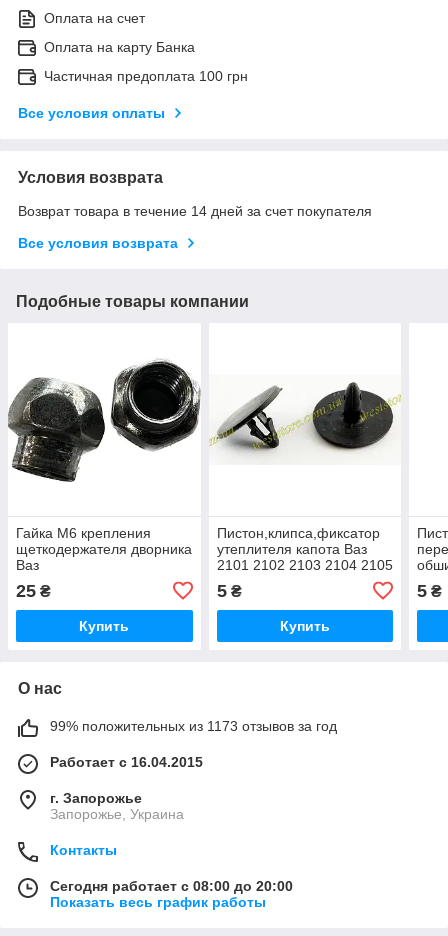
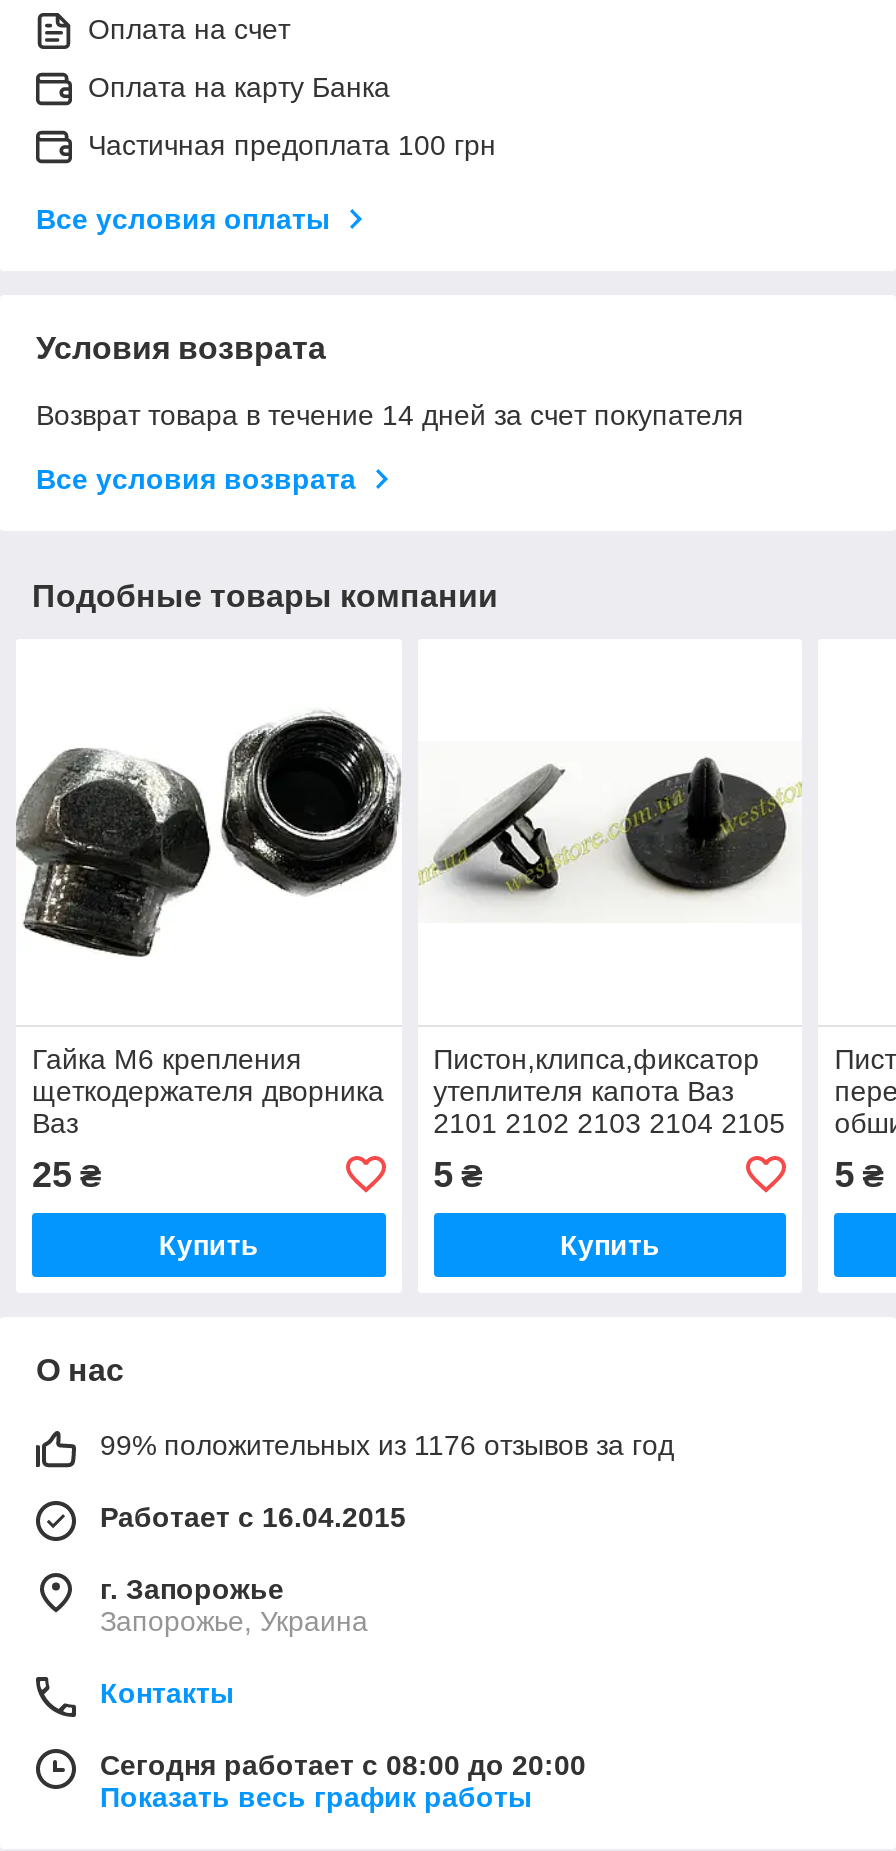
[50,718,337,734] 99% положительных из 1173 отзывов за год -> [100,1429,674,1461] 99% положительных из 1176 отзывов за год

